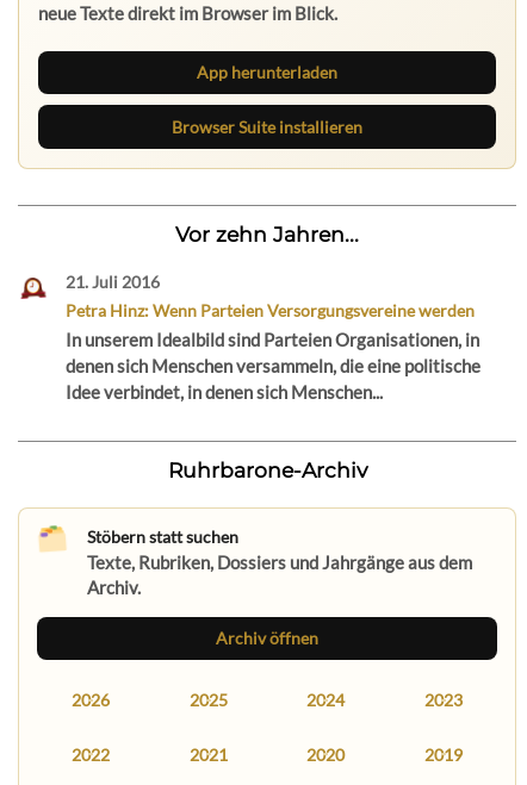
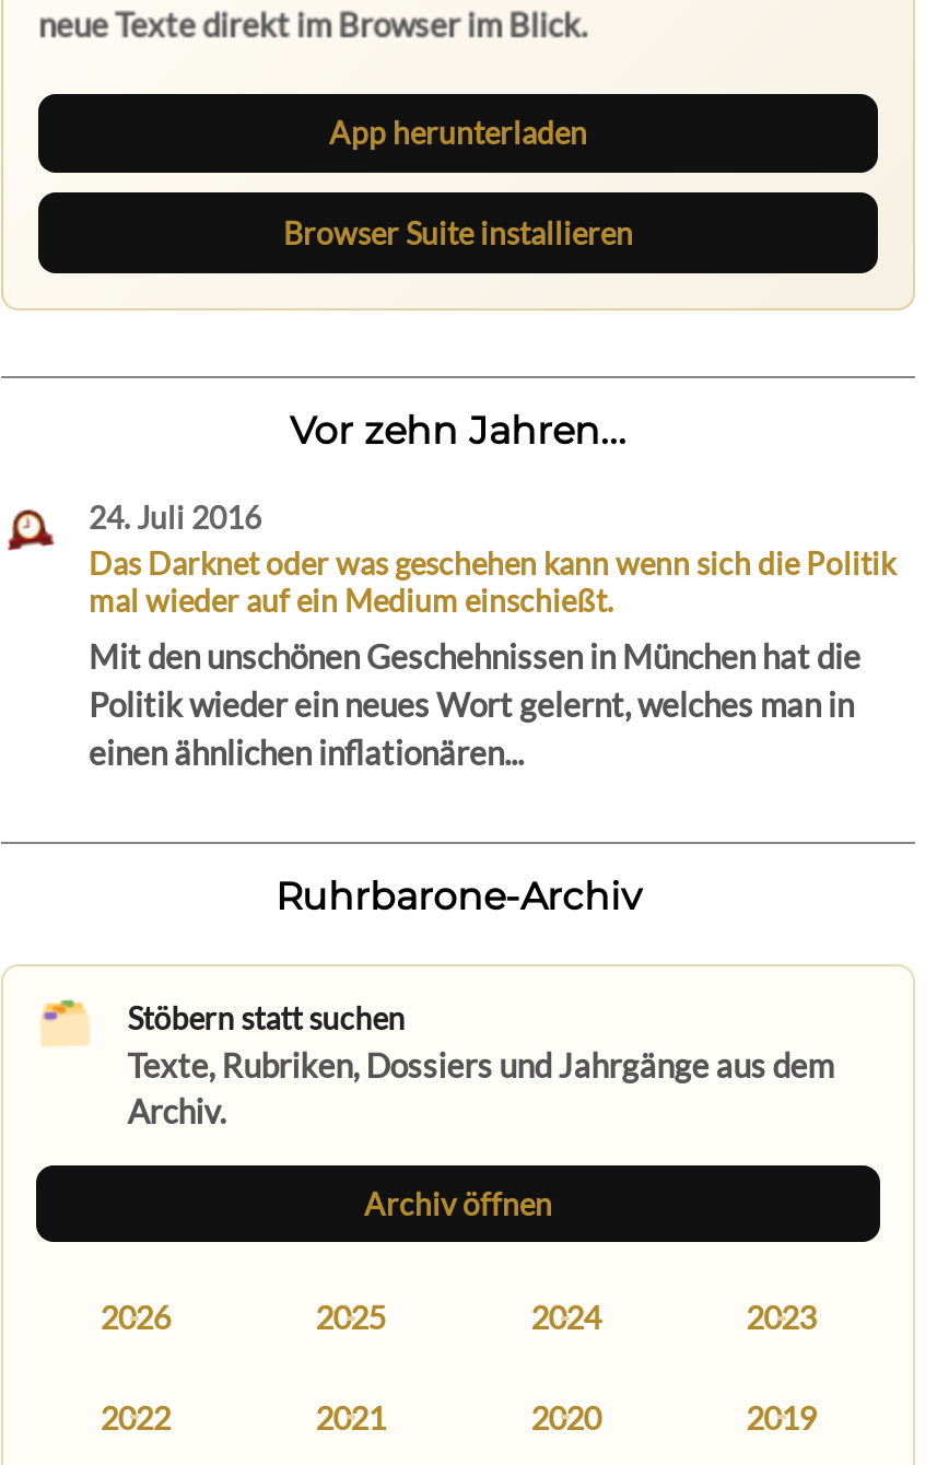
[66,272,480,403] 21. Juli 2016 | Petra Hinz: Wenn Parteien Versorgungsvereine werden | In unserem Idealbild sind Parteien Organisationen, in | denen sich Menschen versammeln, die eine politische | Idee verbindet, in denen sich Menschen... -> [89,499,895,772] 24. Juli 2016 | Das Darknet oder was geschehen kann wenn sich die Politik | mal wieder auf ein Medium einschießt. | Mit den unschönen Geschehnissen in München hat die | Politik wieder ein neues Wort gelernt, welches man in | einen ähnlichen inflationären...

